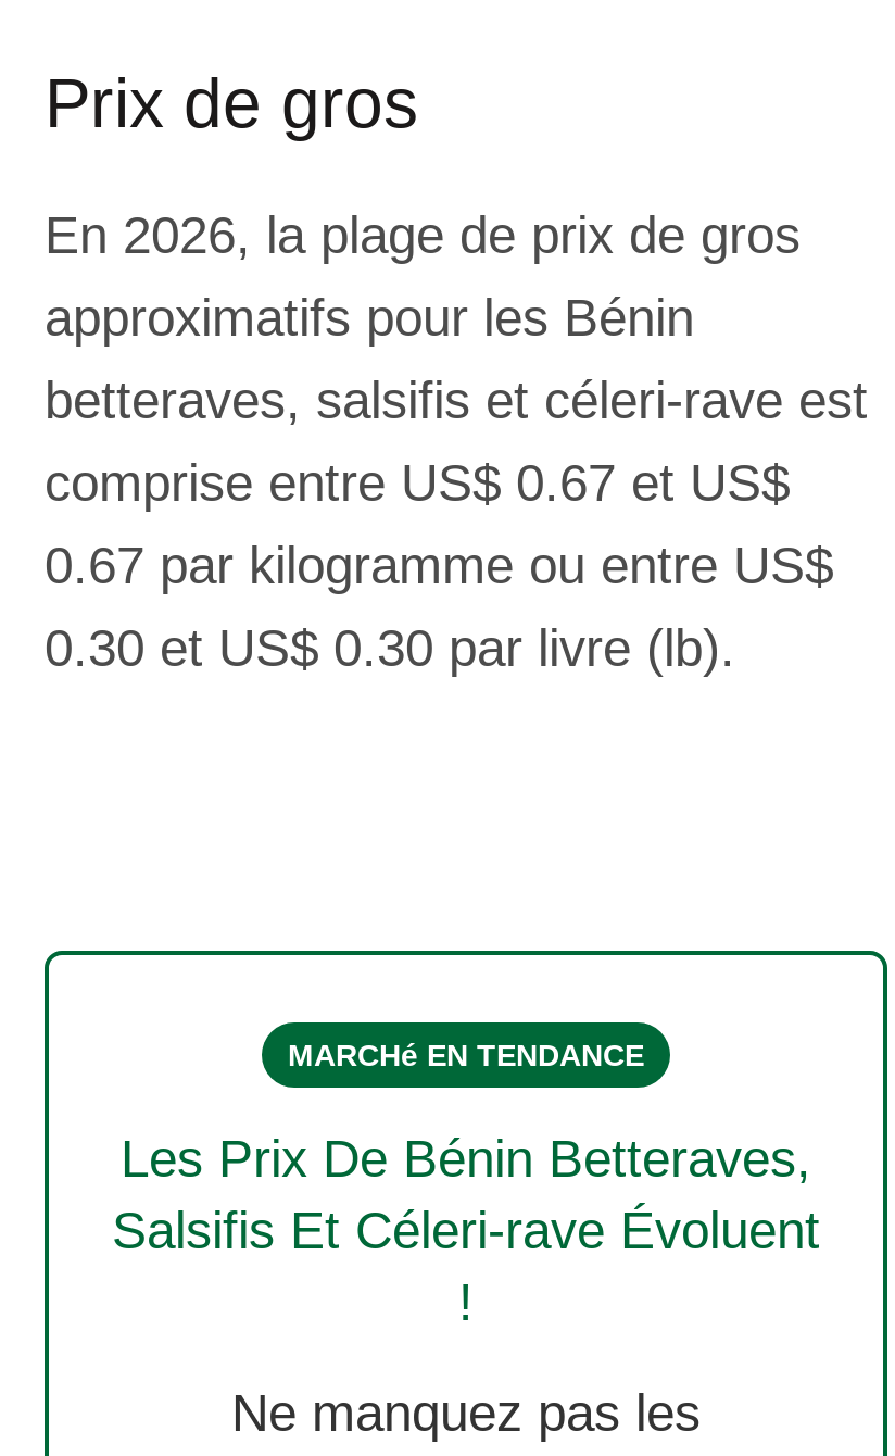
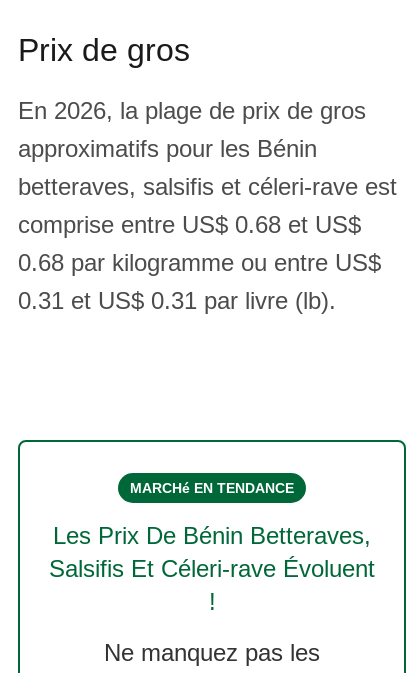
[45,453,790,512] comprise entre US$ 0.67 et US$ -> [18,211,361,238] comprise entre US$ 0.68 et US$
[45,536,833,594] 0.67 par kilogramme ou entre US$ -> [18,249,381,276] 0.68 par kilogramme ou entre US$
[45,618,735,677] 0.30 et US$ 0.30 par livre (lb). -> [18,287,336,314] 0.31 et US$ 0.31 par livre (lb).

